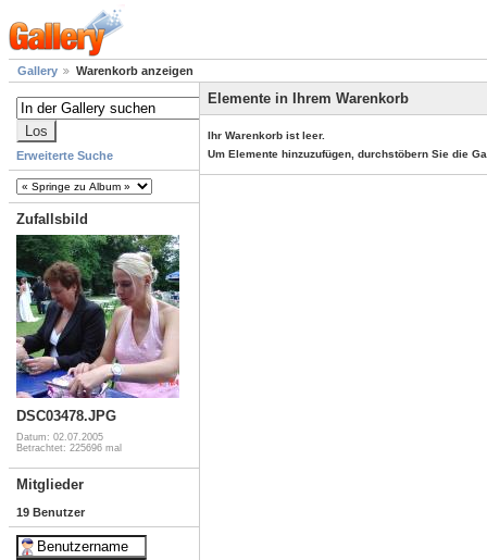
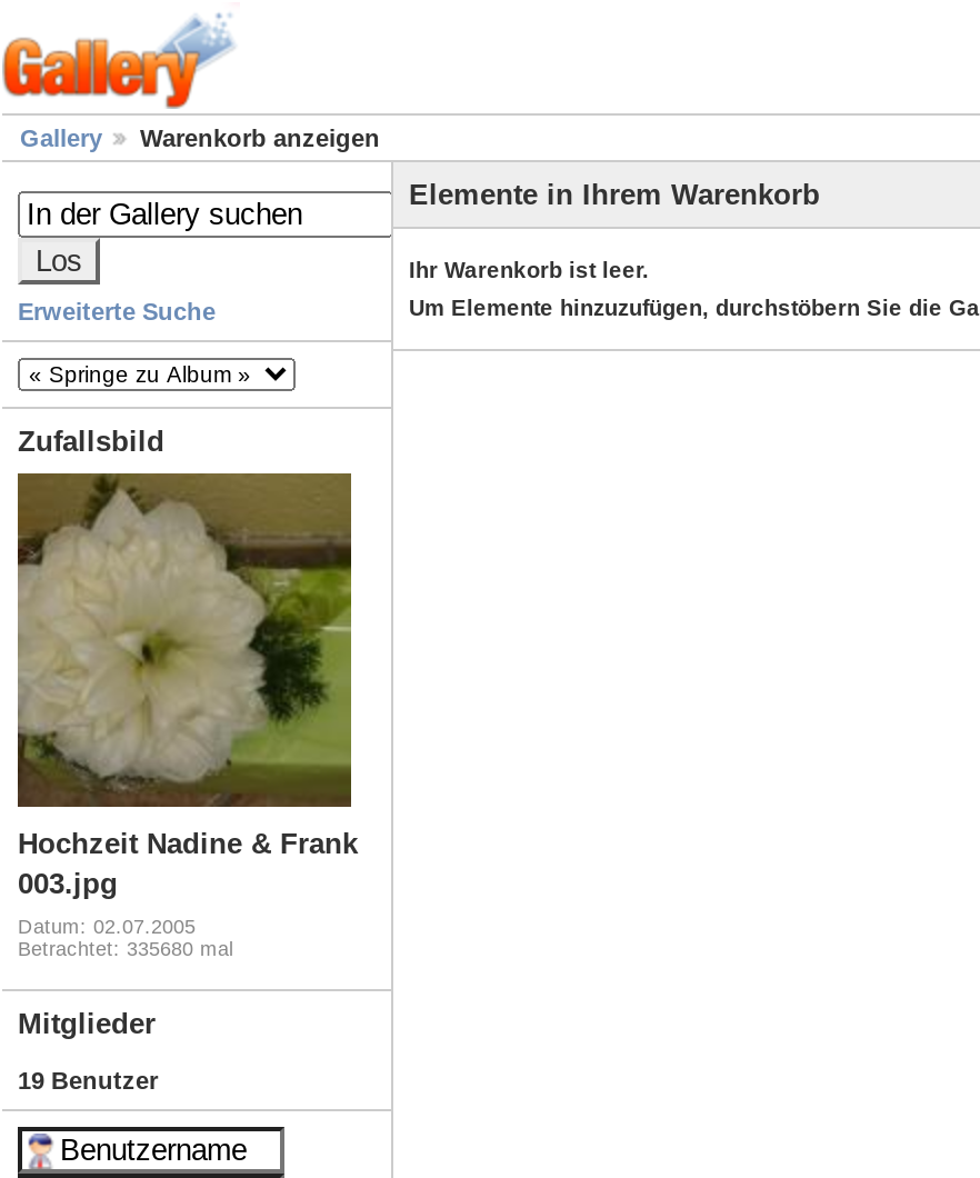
[15,235,180,424] [image] | DSC03478.JPG -> [16,471,358,900] [image] | Hochzeit Nadine & Frank | 003.jpg
[16,443,122,454] Betrachtet: 225696 mal -> [18,939,233,961] Betrachtet: 335680 mal

